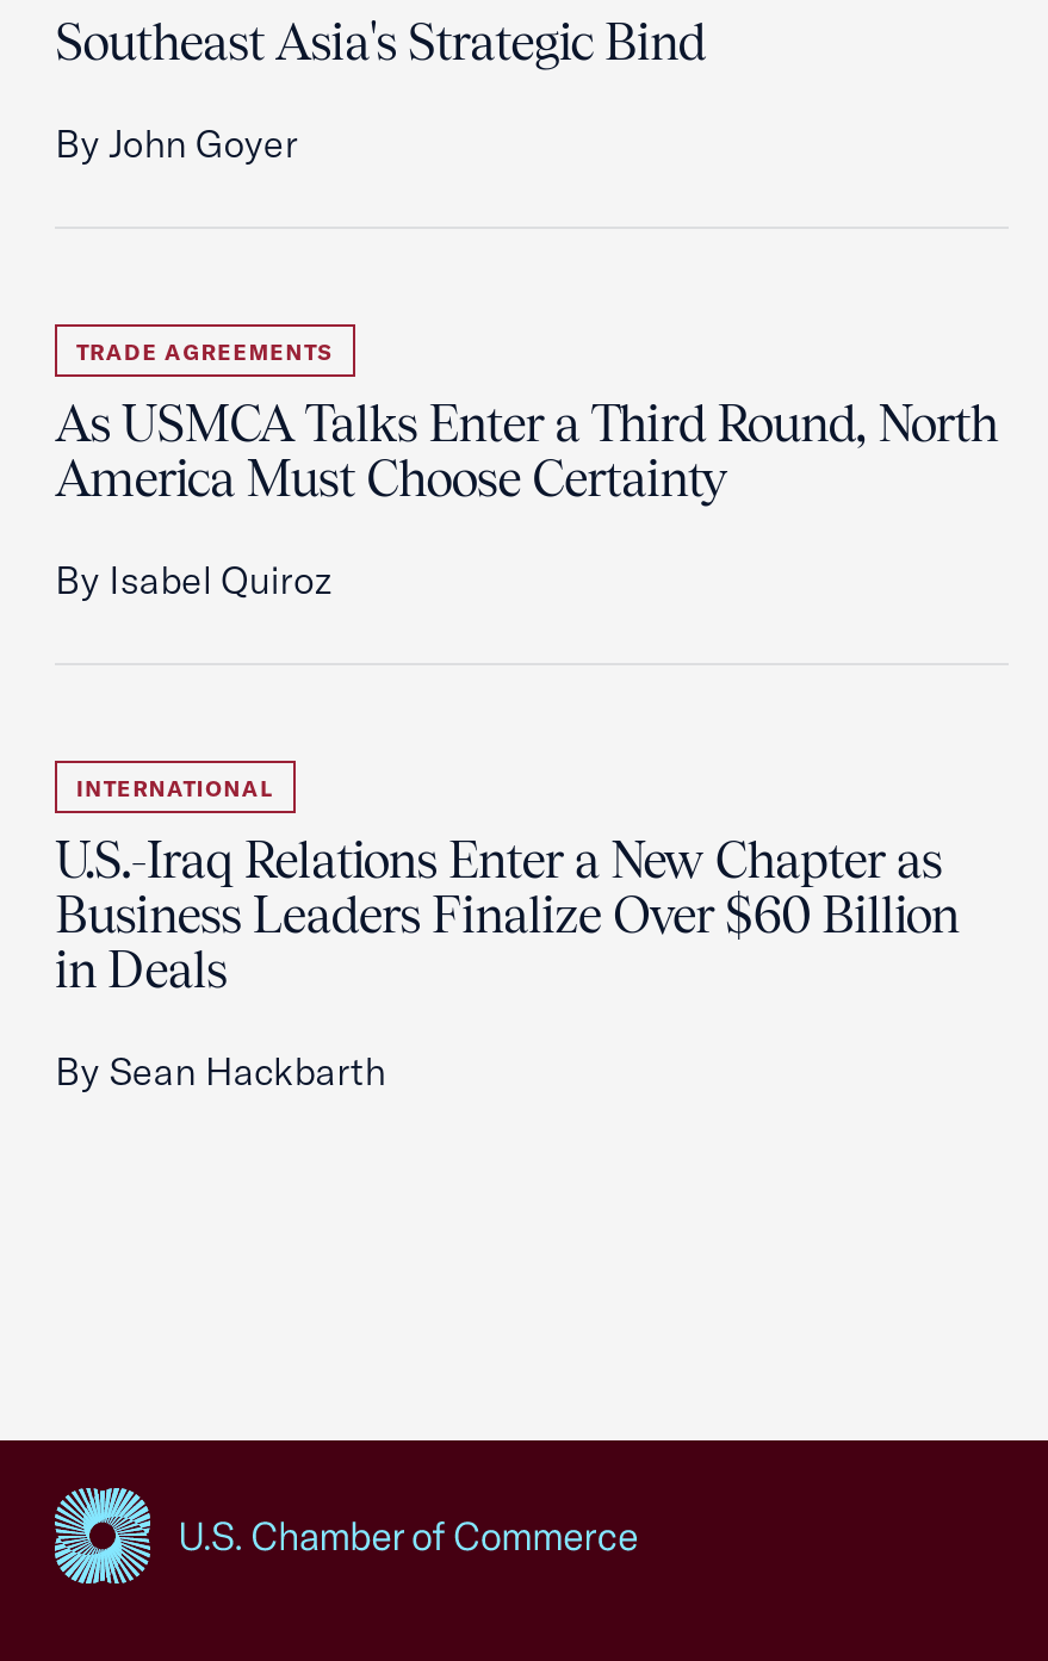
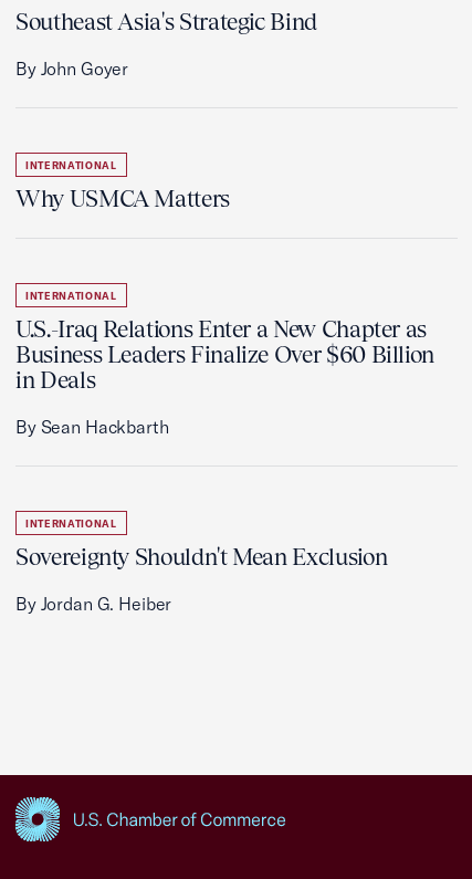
[55,339,998,603] TRADE AGREEMENTS | As USMCA Talks Enter a Third Round, North | America Must Choose Certainty | By Isabel Quiroz -> [15,159,230,212] INTERNATIONAL | Why USMCA Matters
moved [55,775,959,1095] -> [15,290,434,438]: INTERNATIONAL | U.S.-Iraq Relations Enter a New Chapter as | Business Leaders Finalize Over $60 Billion | in Deals | By Sean Hackbarth
none -> [15,517,387,615] INTERNATIONAL | Sovereignty Shouldn't Mean Exclusion | By Jordan G. Heiber

